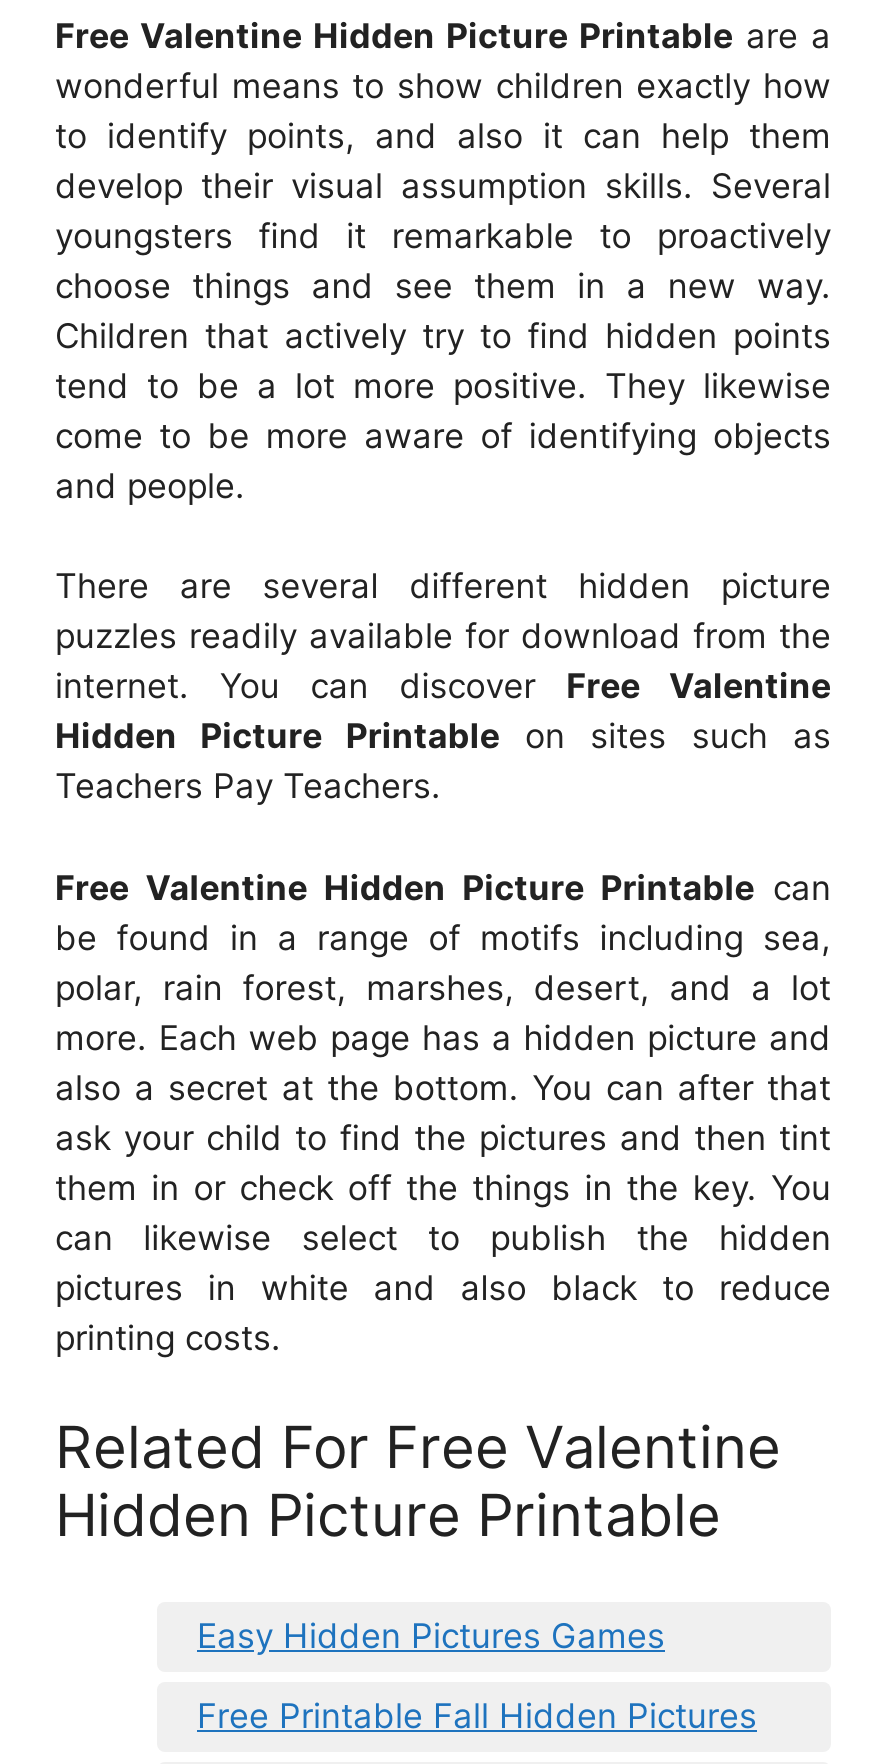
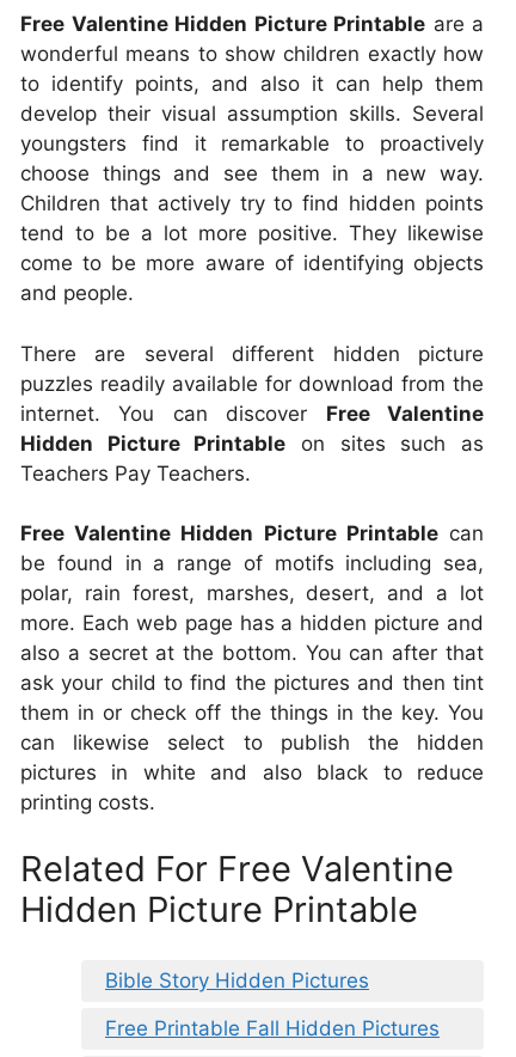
[197,1616,665,1656] Easy Hidden Pictures Games -> [105,969,369,993] Bible Story Hidden Pictures

